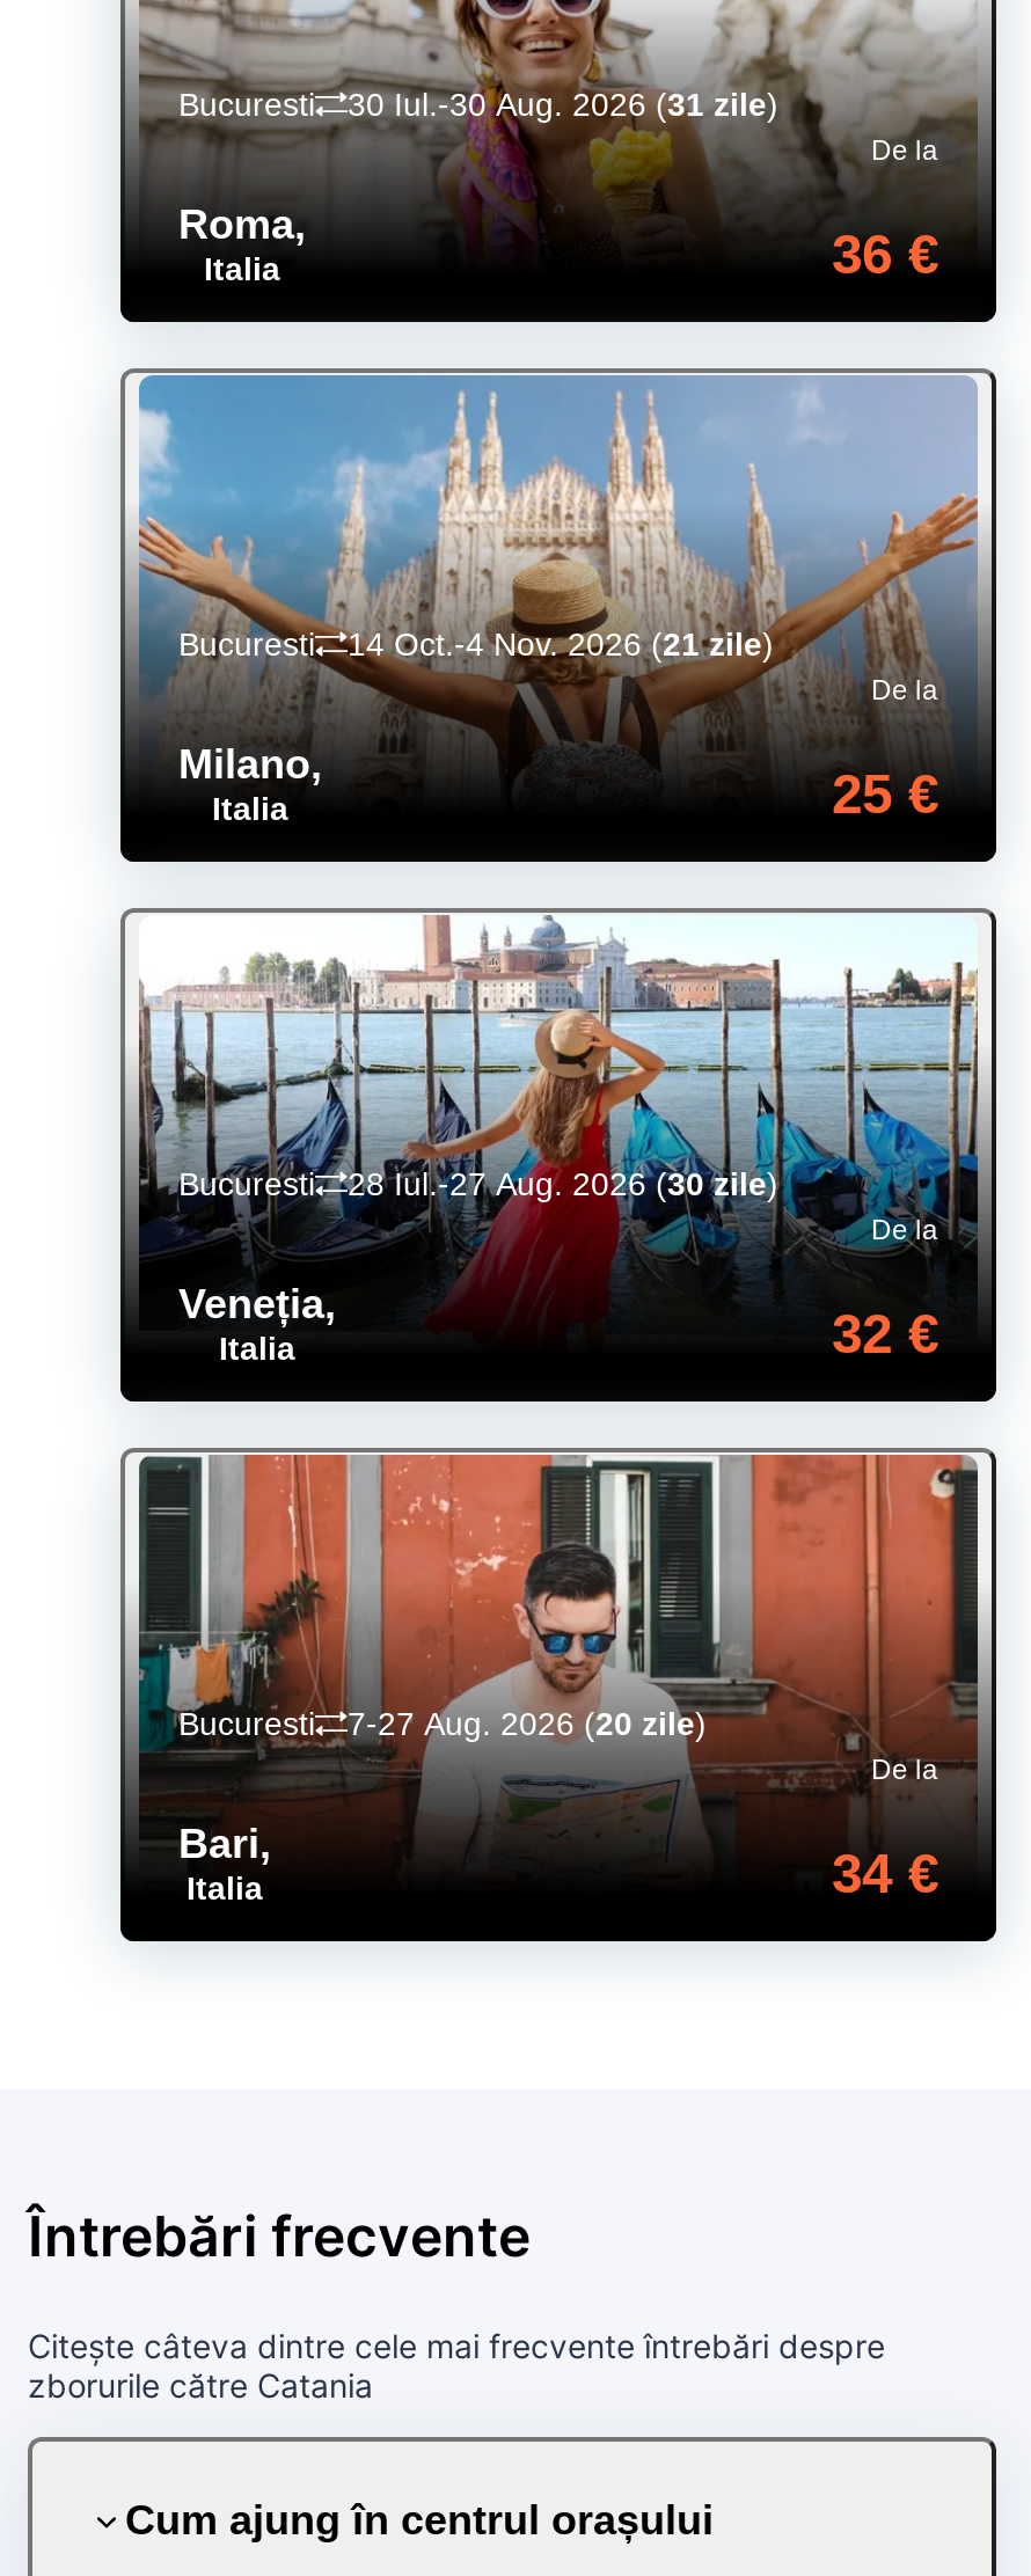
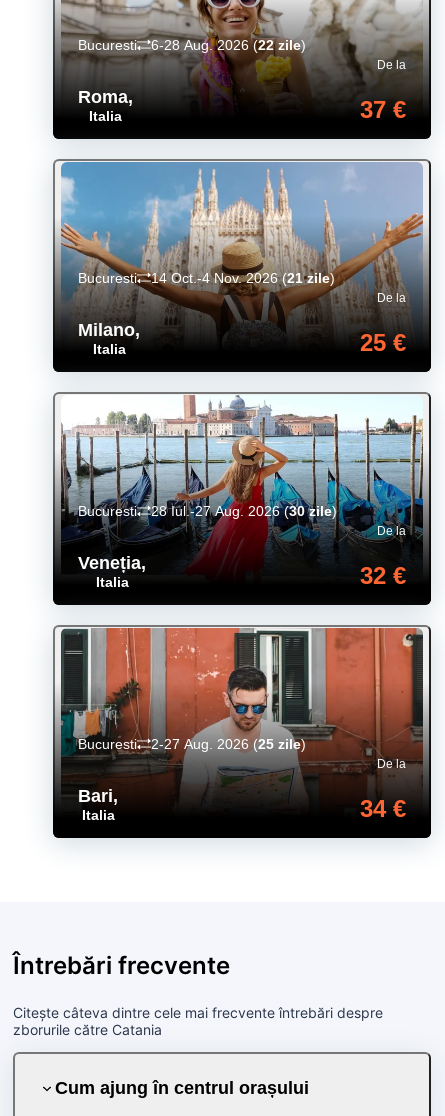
[178,87,778,124] Bucuresti 30 Iul.-30 Aug. 2026 (31 zile) -> [78,37,306,53] Bucuresti 6-28 Aug. 2026 (22 zile)
[832,224,938,286] 36 € -> [360,96,406,123] 37 €
[178,1706,707,1743] Bucuresti 7-27 Aug. 2026 (20 zile) -> [78,736,306,752] Bucuresti 2-27 Aug. 2026 (25 zile)

